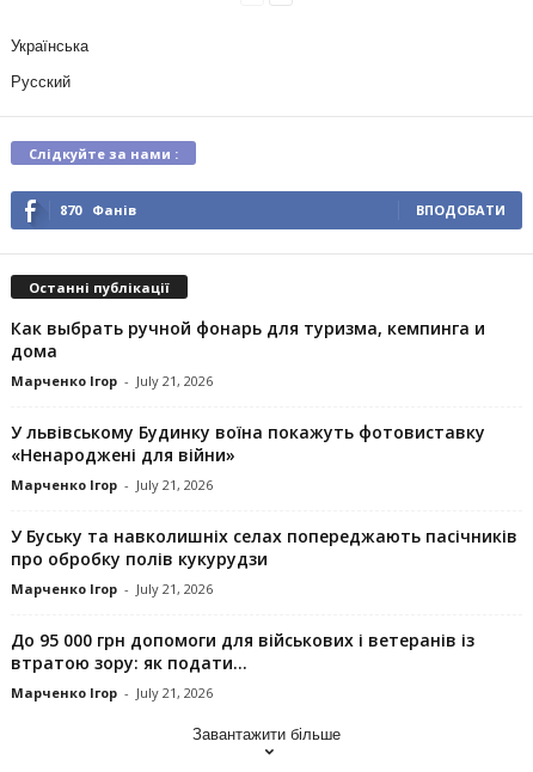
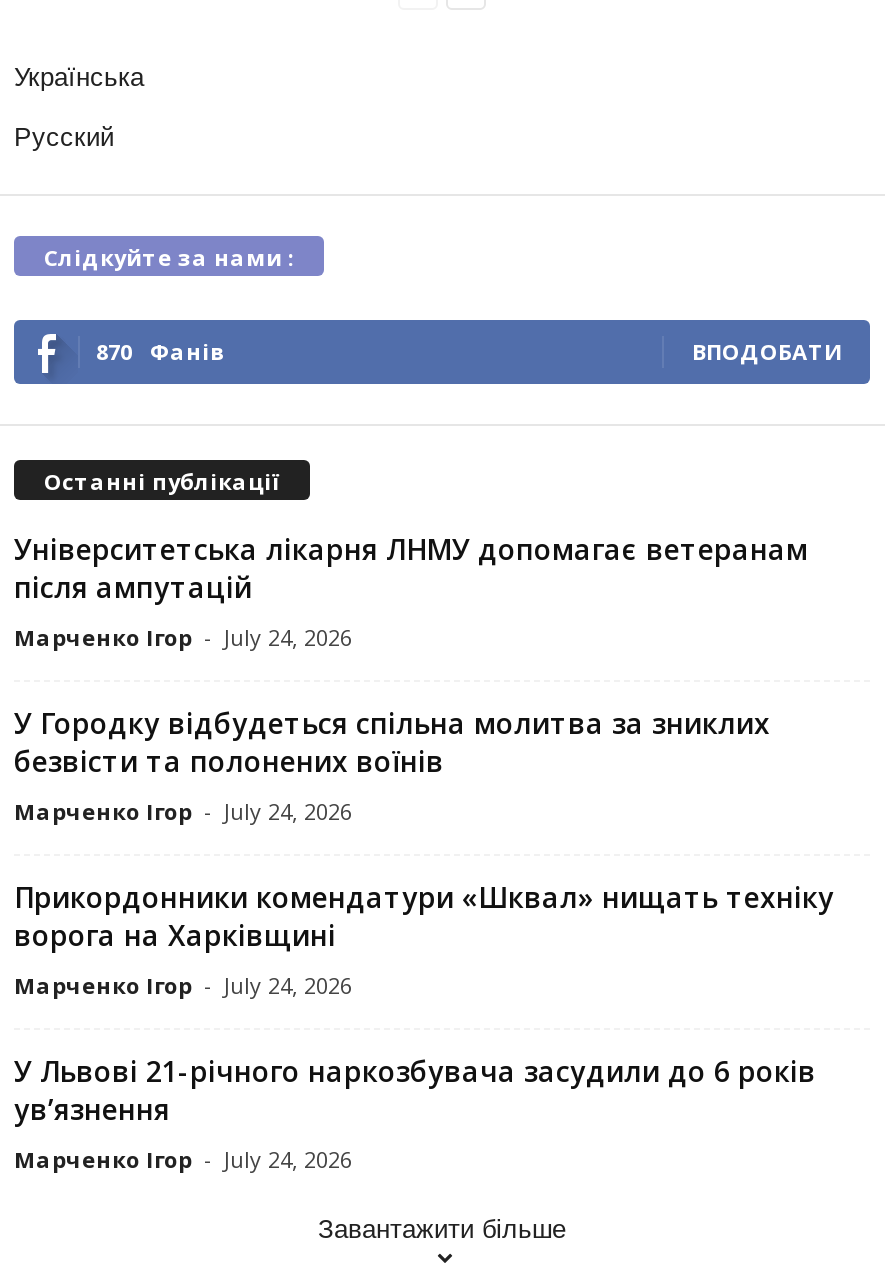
[11,317,485,390] Как выбрать ручной фонарь для туризма, кемпинга и | дома | Марченко Ігор - July 21, 2026 -> [14,530,808,652] Університетська лікарня ЛНМУ допомагає ветеранам | після ампутацій | Марченко Ігор - July 24, 2026
[11,421,485,494] У львівському Будинку воїна покажуть фотовиставку | «Ненароджені для війни» | Марченко Ігор - July 21, 2026 -> [14,704,770,826] У Городку відбудеться спільна молитва за зниклих | безвісти та полонених воїнів | Марченко Ігор - July 24, 2026
[11,525,517,598] У Буську та навколишніх селах попереджають пасічників | про обробку полів кукурудзи | Марченко Ігор - July 21, 2026 -> [14,878,834,1000] Прикордонники комендатури «Шквал» нищать техніку | ворога на Харківщині | Марченко Ігор - July 24, 2026
[11,629,474,702] До 95 000 грн допомоги для військових і ветеранів із | втратою зору: як подати... | Марченко Ігор - July 21, 2026 -> [14,1052,816,1174] У Львові 21-річного наркозбувача засудили до 6 років | ув’язнення | Марченко Ігор - July 24, 2026

